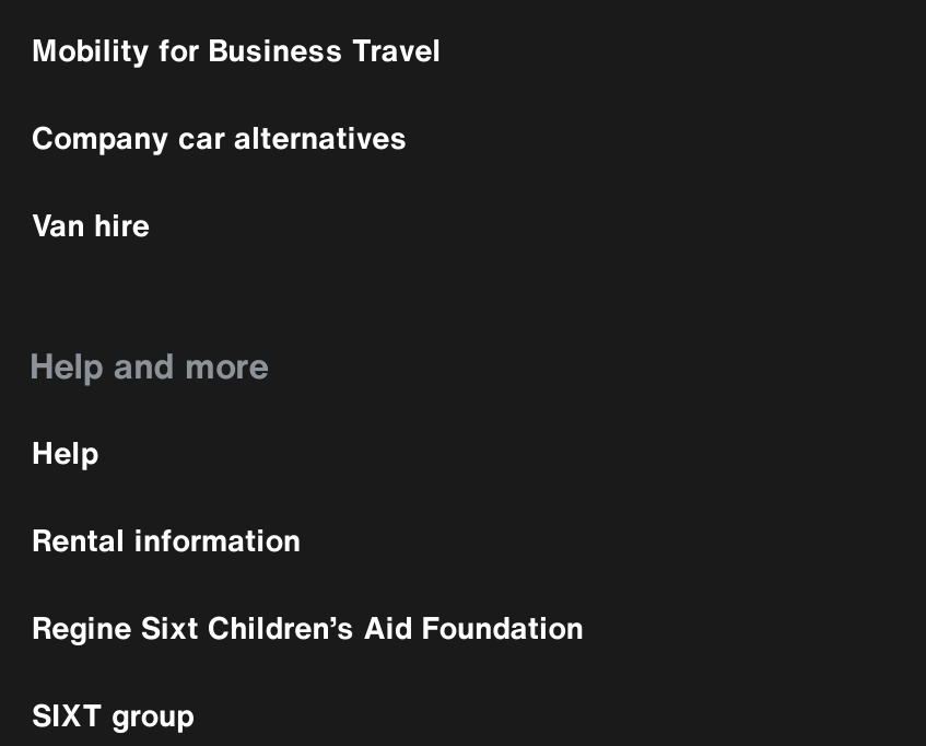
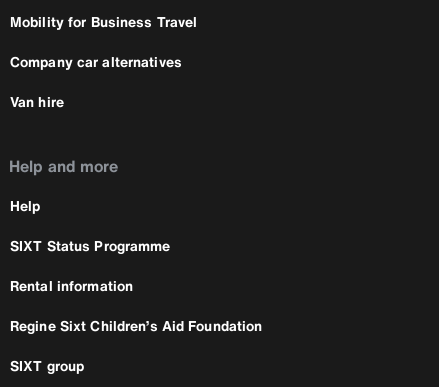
none -> [10,235,170,256] SIXT Status Programme

